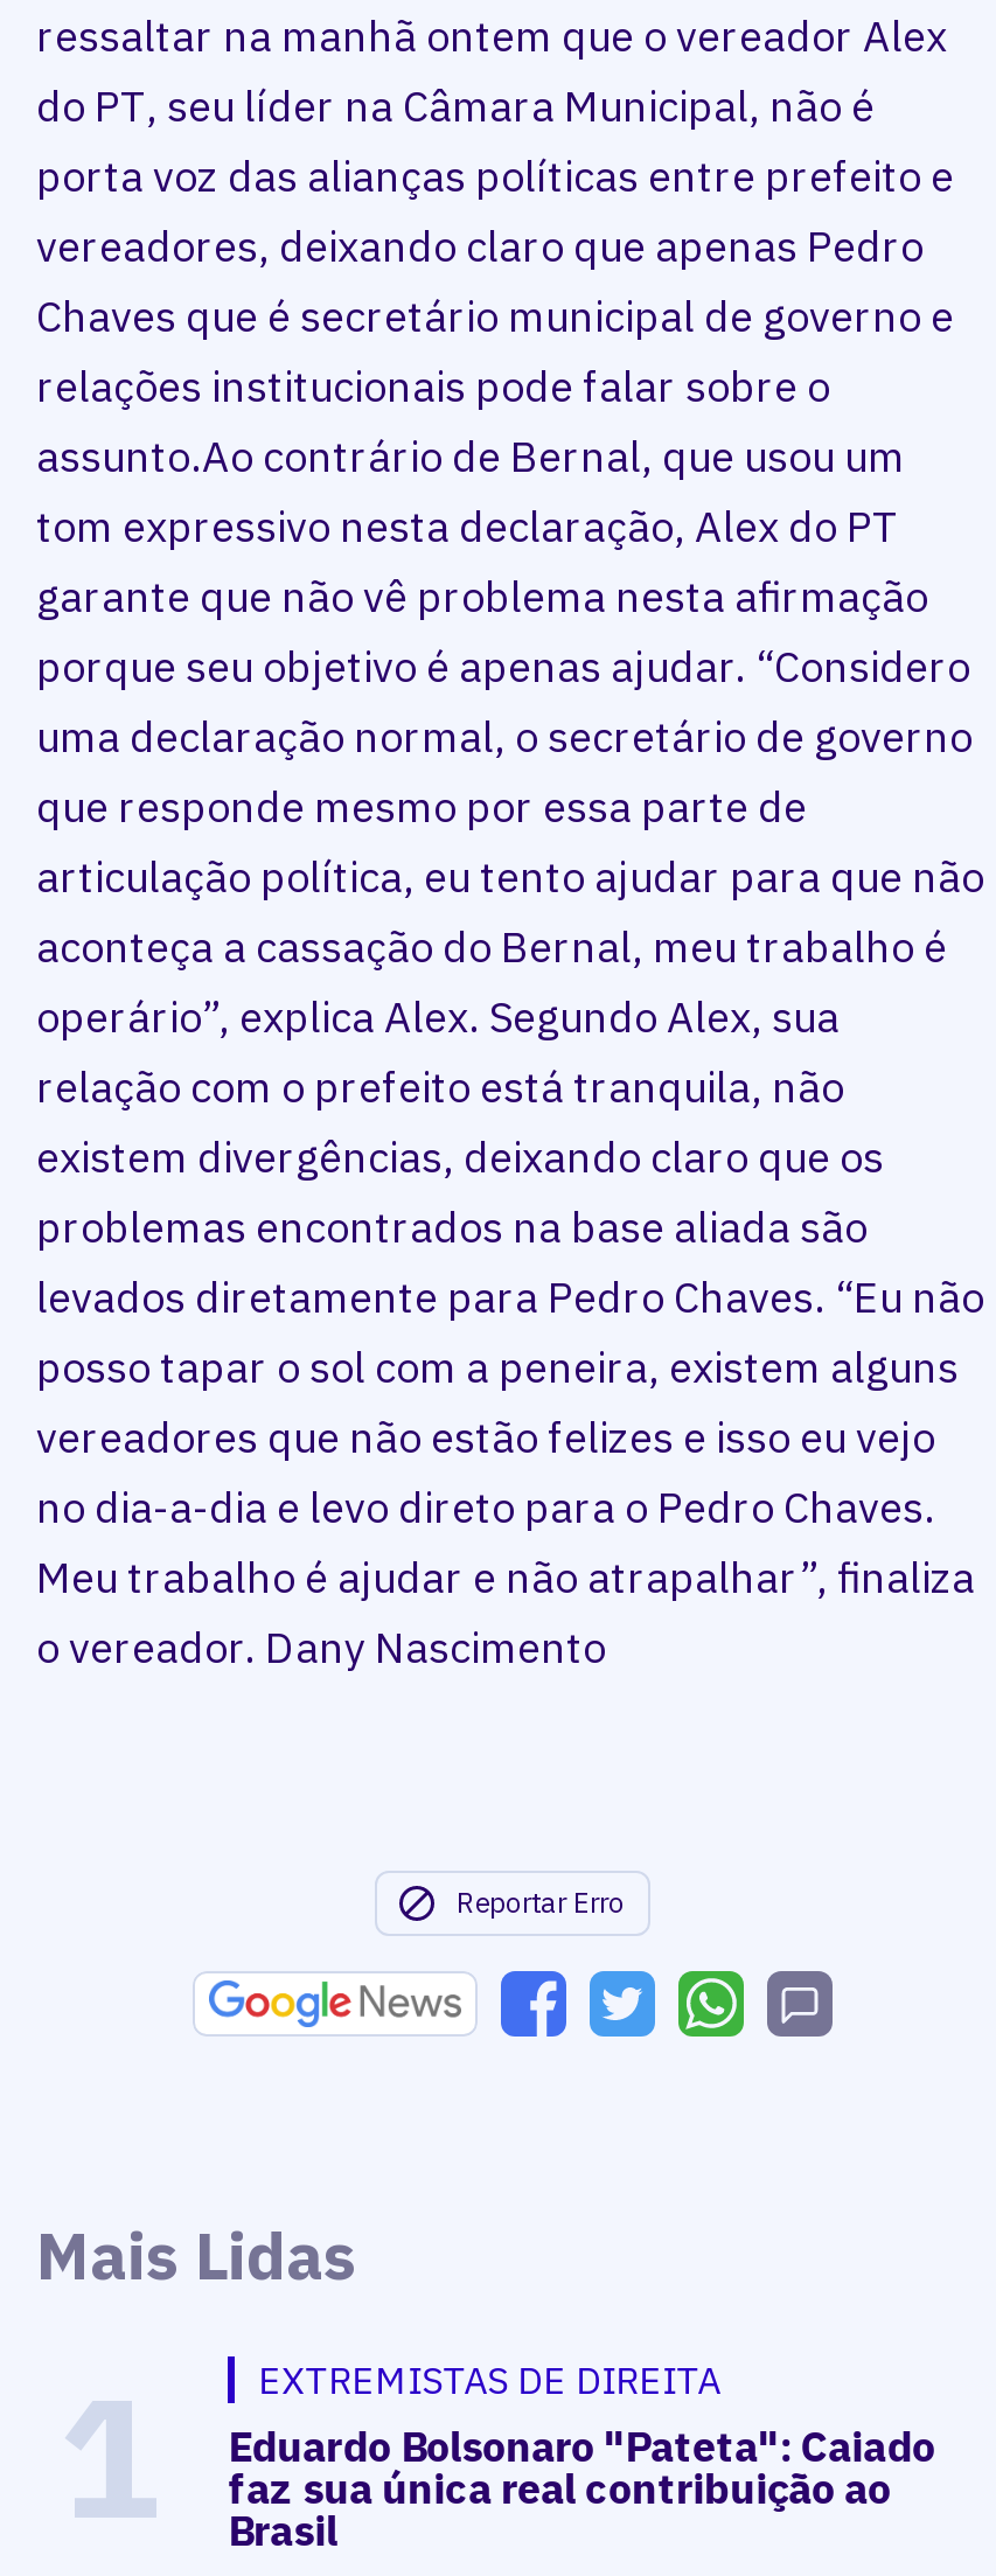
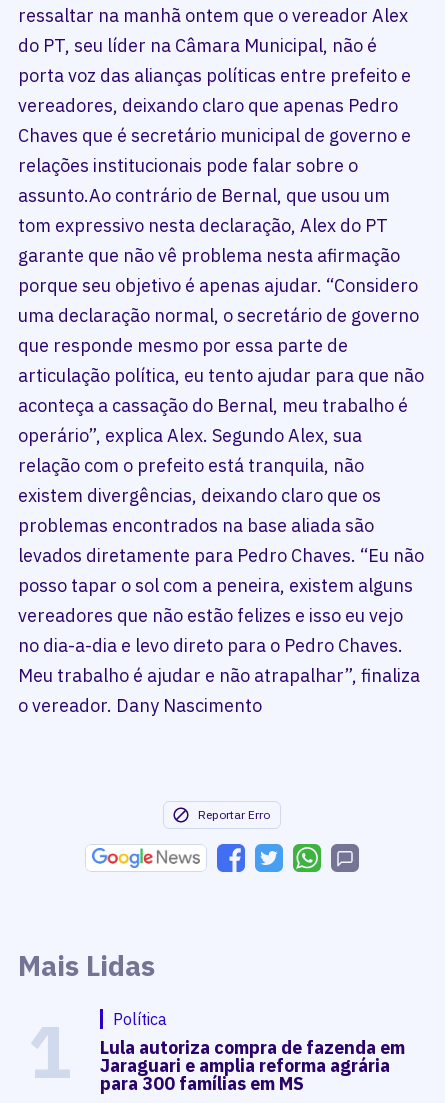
[228,2358,936,2558] EXTREMISTAS DE DIREITA | Eduardo Bolsonaro "Pateta": Caiado | faz sua única real contribuição ao | Brasil -> [100,1009,405,1095] Política | Lula autoriza compra de fazenda em | Jaraguari e amplia reforma agrária | para 300 famílias em MS

